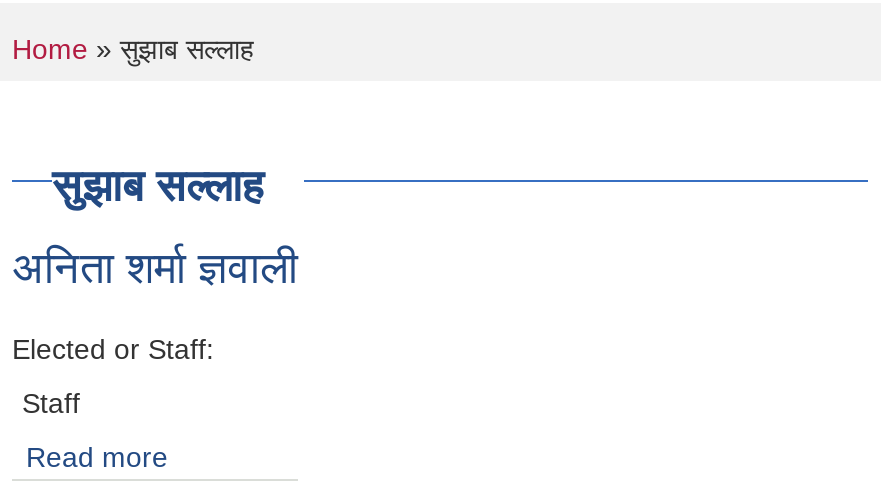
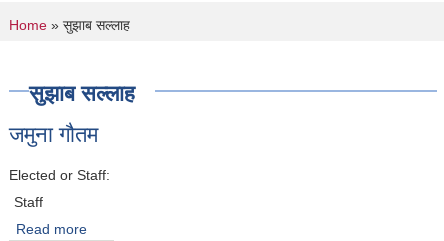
[12,244,298,294] अनिता शर्मा ज्ञवाली -> [9,122,98,147] जमुना गौतम

